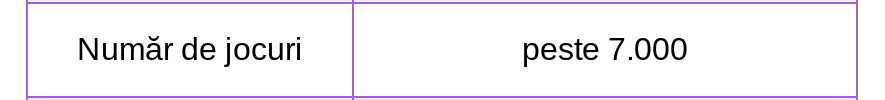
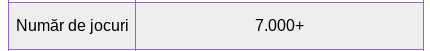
[522,33,688,67] peste 7.000 -> [255,17,304,34] 7.000+

